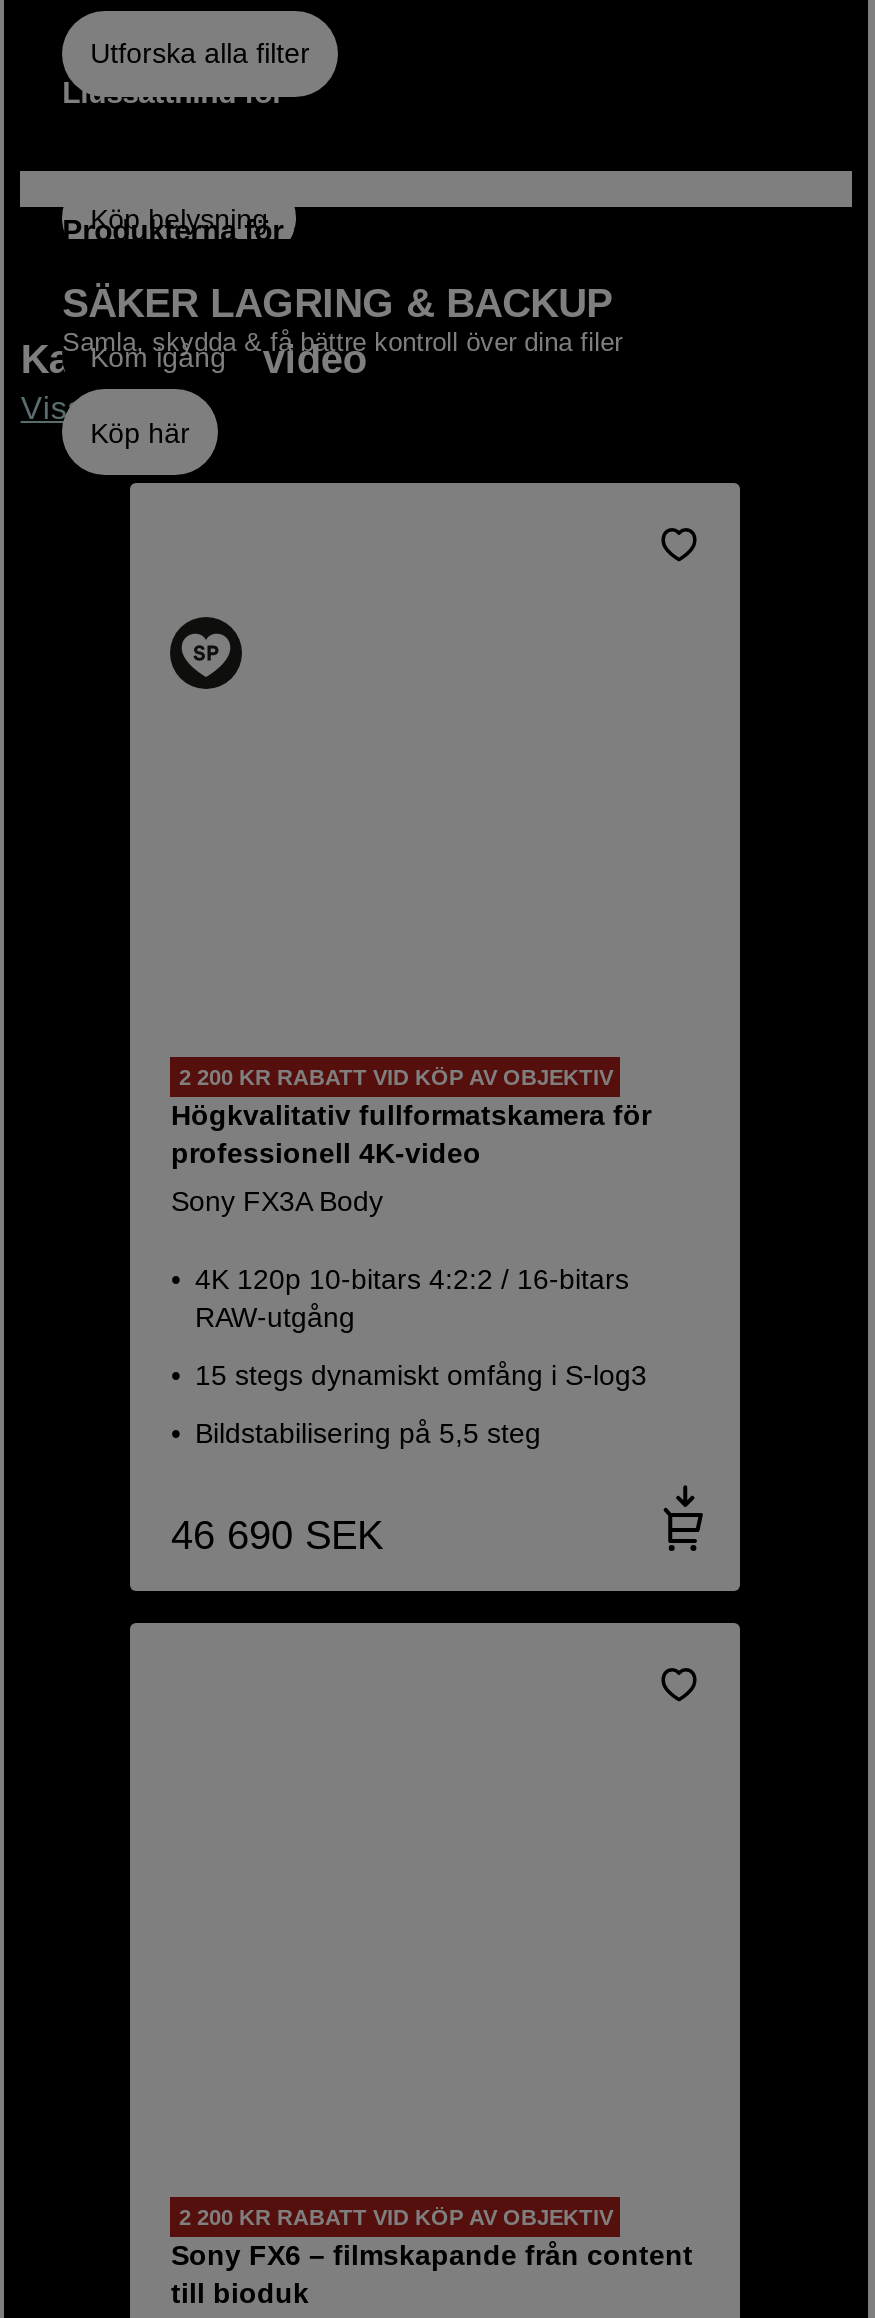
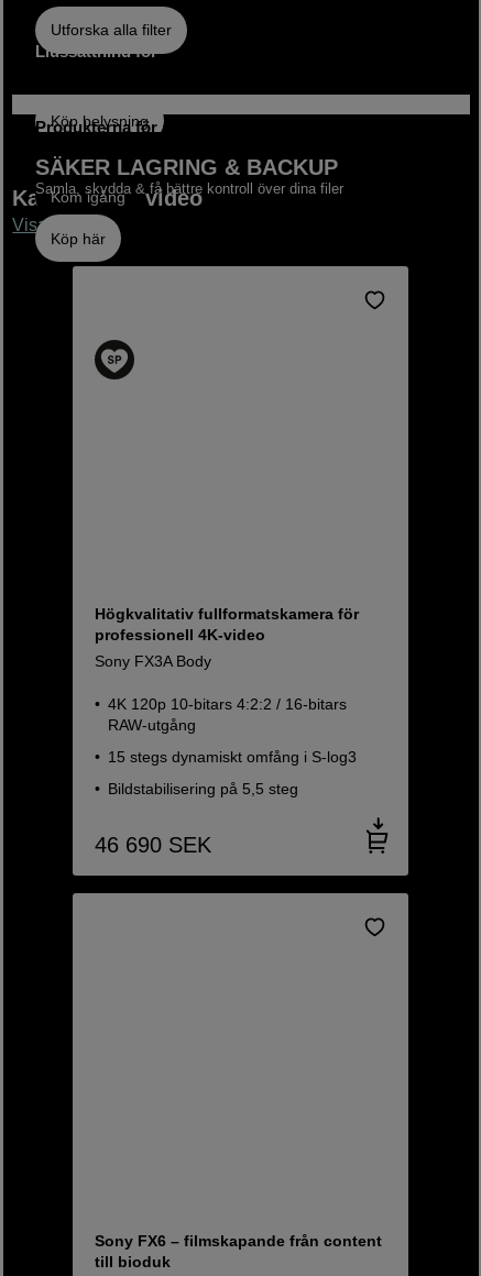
[179,1066,613,1090] 2 200 KR RABATT VID KÖP AV OBJEKTIV -> none
[179,2206,613,2230] 2 200 KR RABATT VID KÖP AV OBJEKTIV -> none

